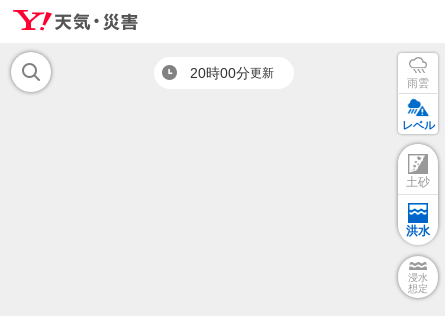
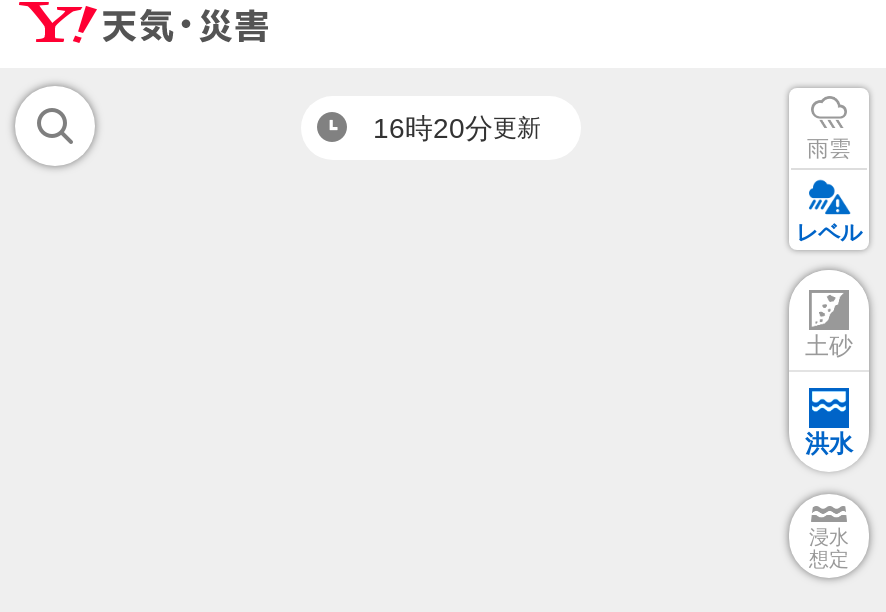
[190,65,274,81] 20時00分更新 -> [373,112,541,144] 16時20分更新

